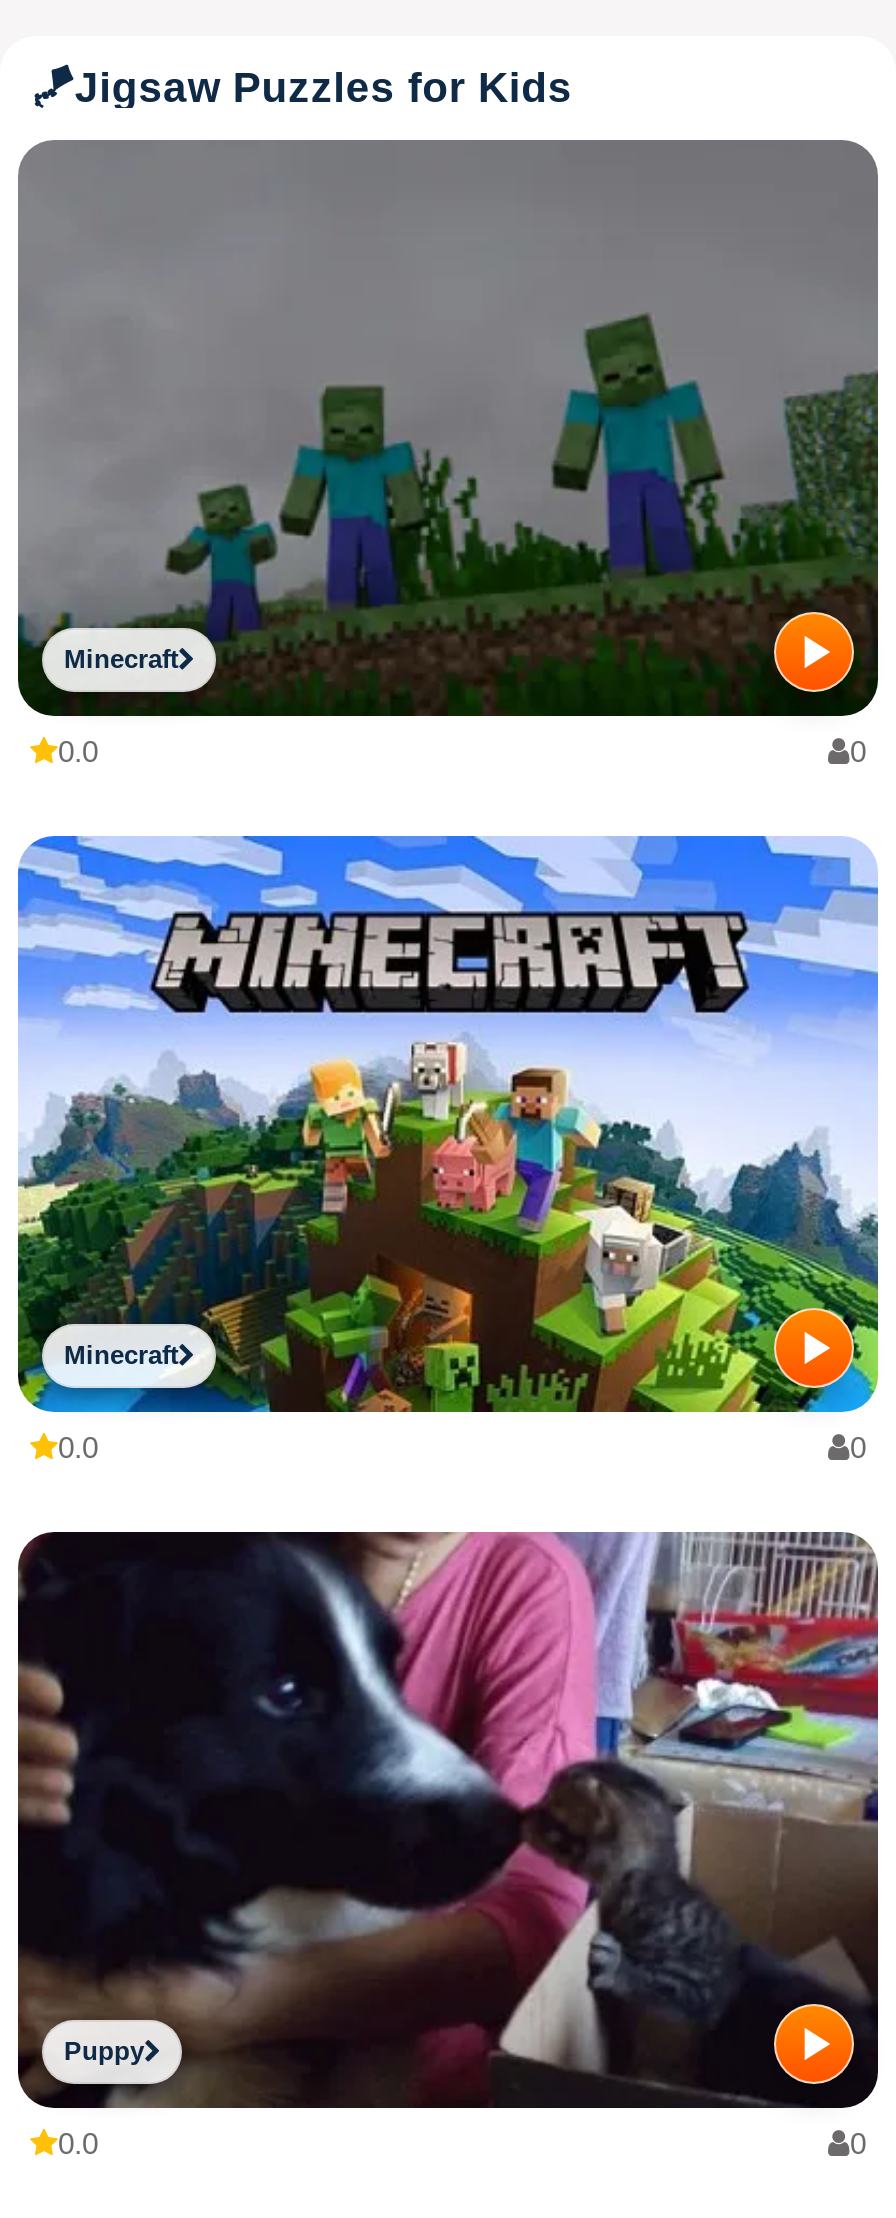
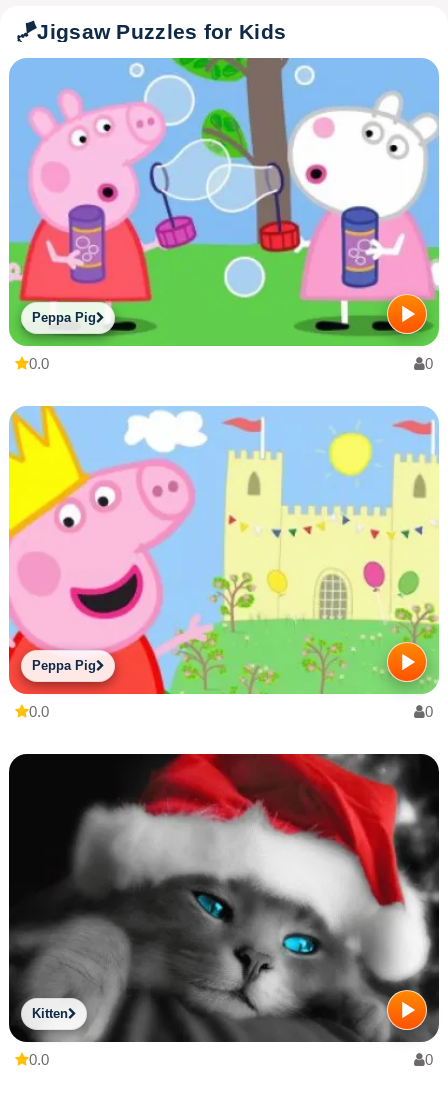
[16,138,880,718] [image] | Minecraft -> [8,57,440,347] [image] | Peppa Pig
[16,836,880,1414] [image] | Minecraft -> [8,405,440,695] [image] | Peppa Pig
[16,1530,880,2108] [image] | Puppy -> [8,753,440,1043] [image] | Kitten

